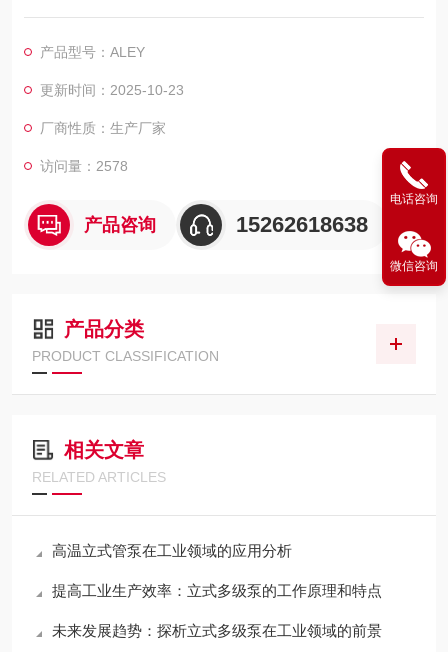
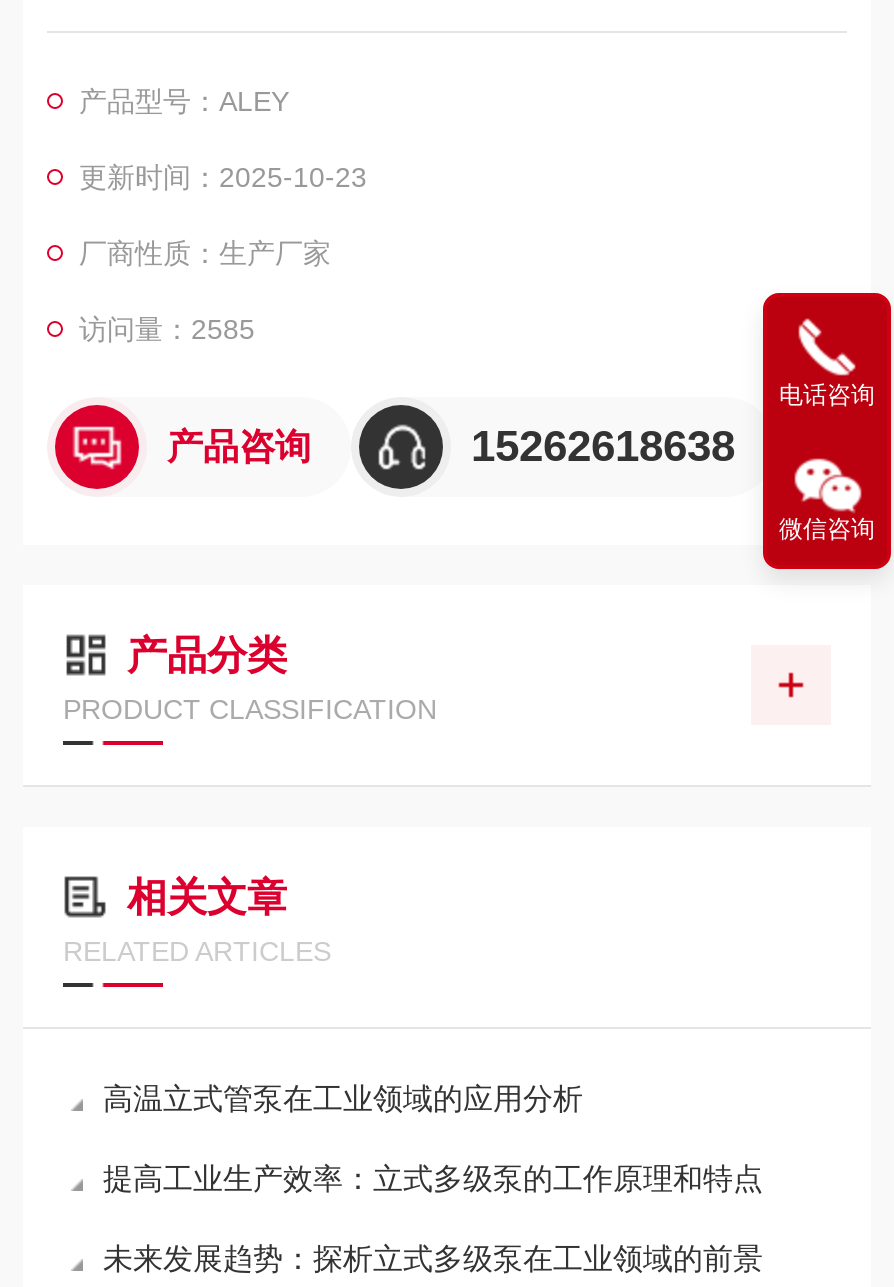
[40,158,128,174] 访问量：2578 -> [79,313,255,345] 访问量：2585

